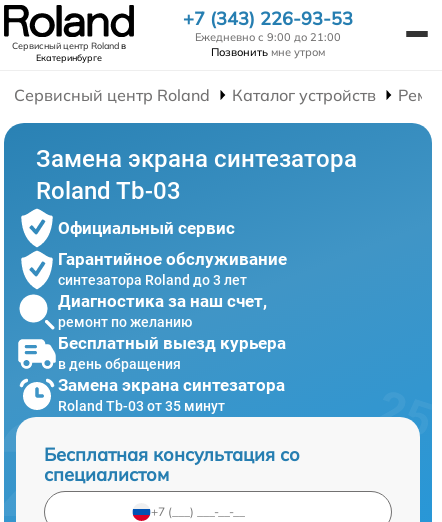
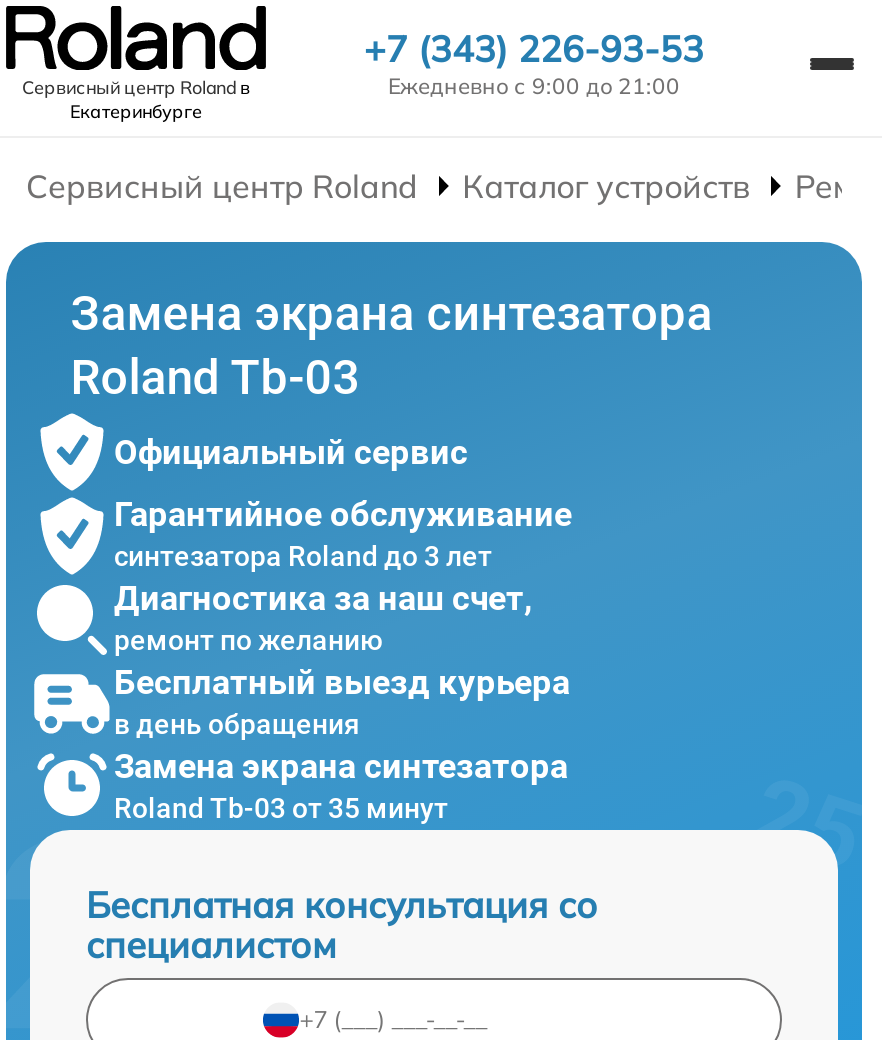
[211,45,325,59] Позвонить мне утром -> none

